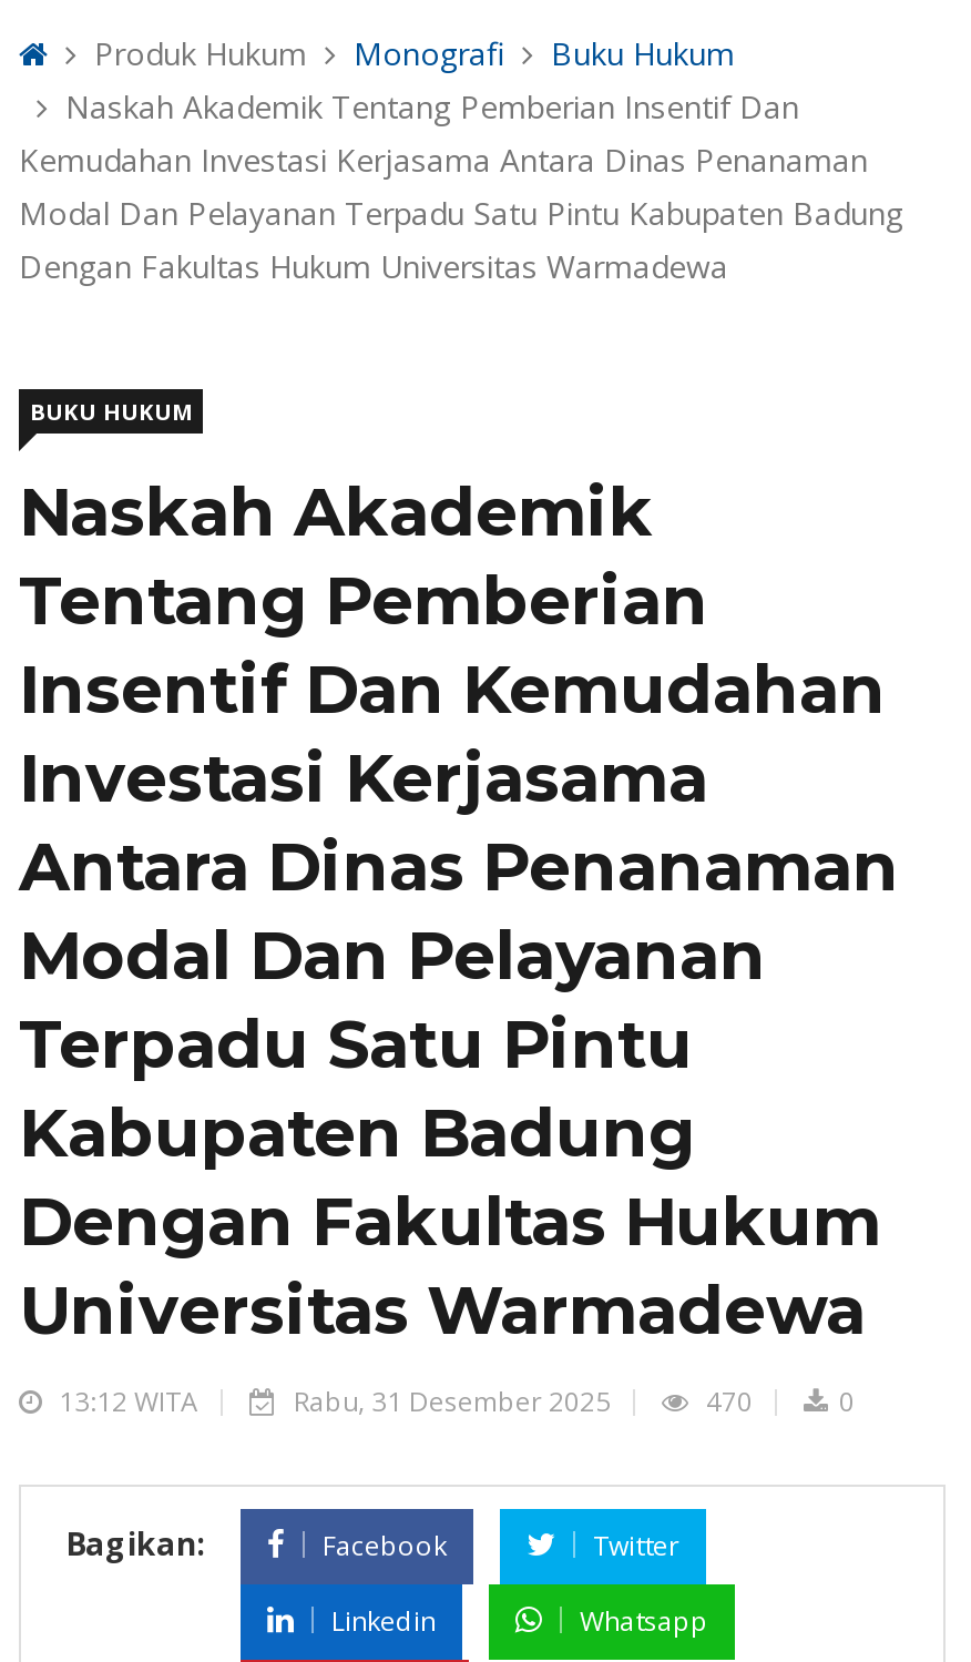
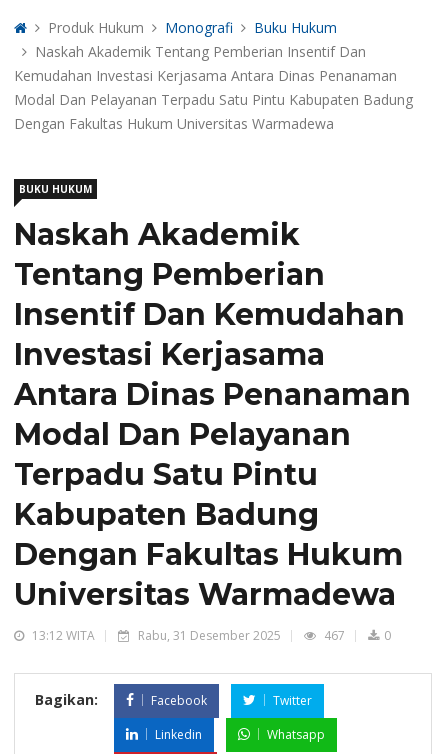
[699,1383,753,1420] 470 -> [321,627,345,644] 467

